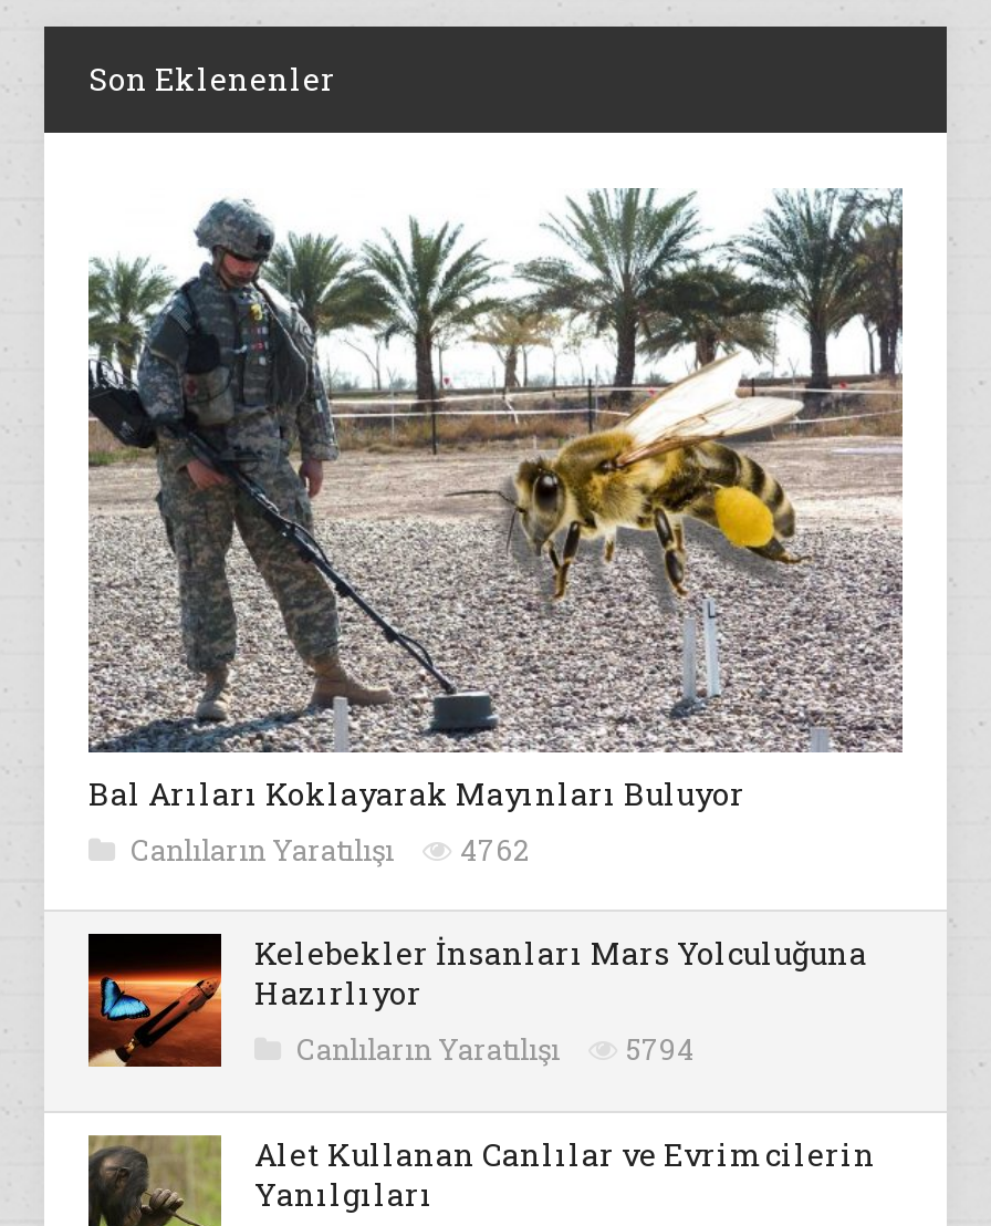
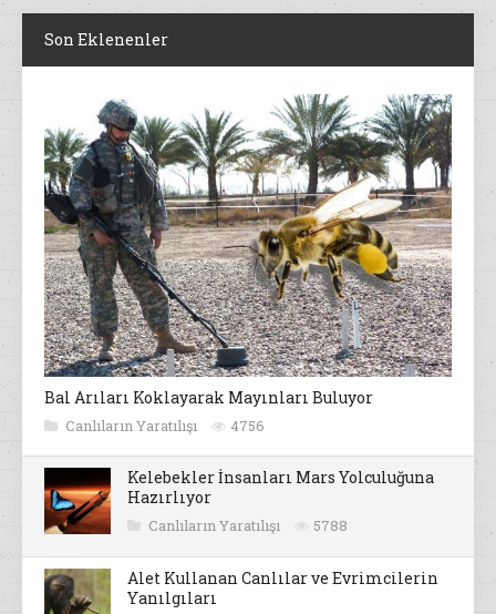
[131,830,529,870] Canlıların Yaratılışı 4762 -> [65,416,265,436] Canlıların Yaratılışı 4756
[296,1029,695,1069] Canlıların Yaratılışı 5794 -> [148,516,348,536] Canlıların Yaratılışı 5788

